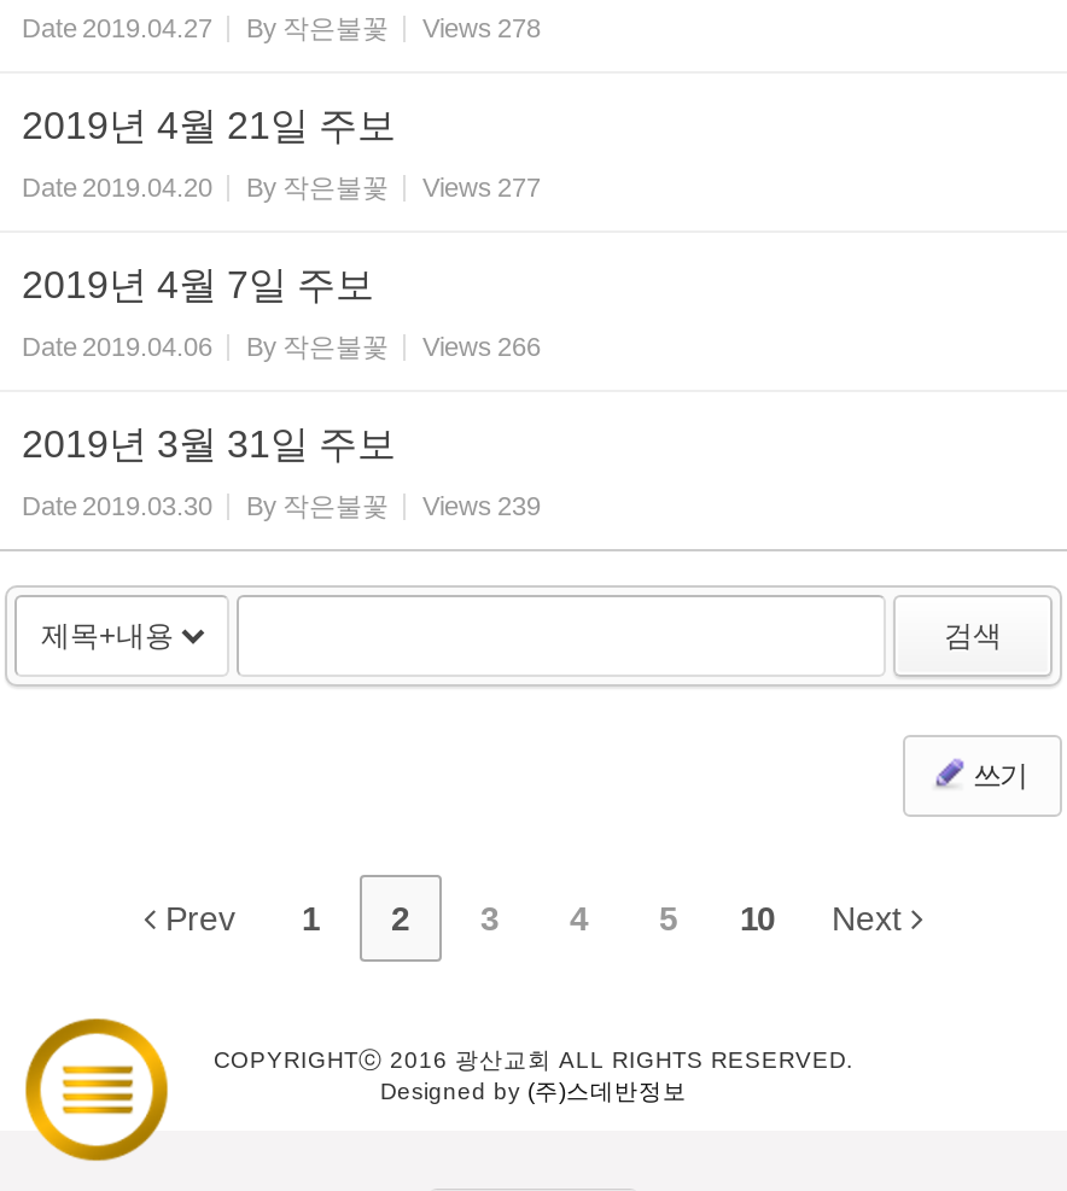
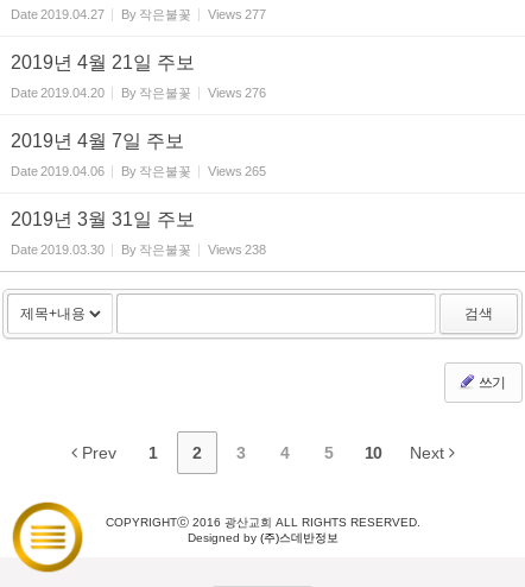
[22,13,541,42] Date 2019.04.27 By 작은불꽃 Views 278 -> [11,7,266,21] Date 2019.04.27 By 작은불꽃 Views 277
[22,173,541,202] Date 2019.04.20 By 작은불꽃 Views 277 -> [11,86,266,100] Date 2019.04.20 By 작은불꽃 Views 276
[22,332,541,361] Date 2019.04.06 By 작은불꽃 Views 266 -> [11,164,266,178] Date 2019.04.06 By 작은불꽃 Views 265
[22,491,541,520] Date 2019.03.30 By 작은불꽃 Views 239 -> [11,242,266,257] Date 2019.03.30 By 작은불꽃 Views 238

